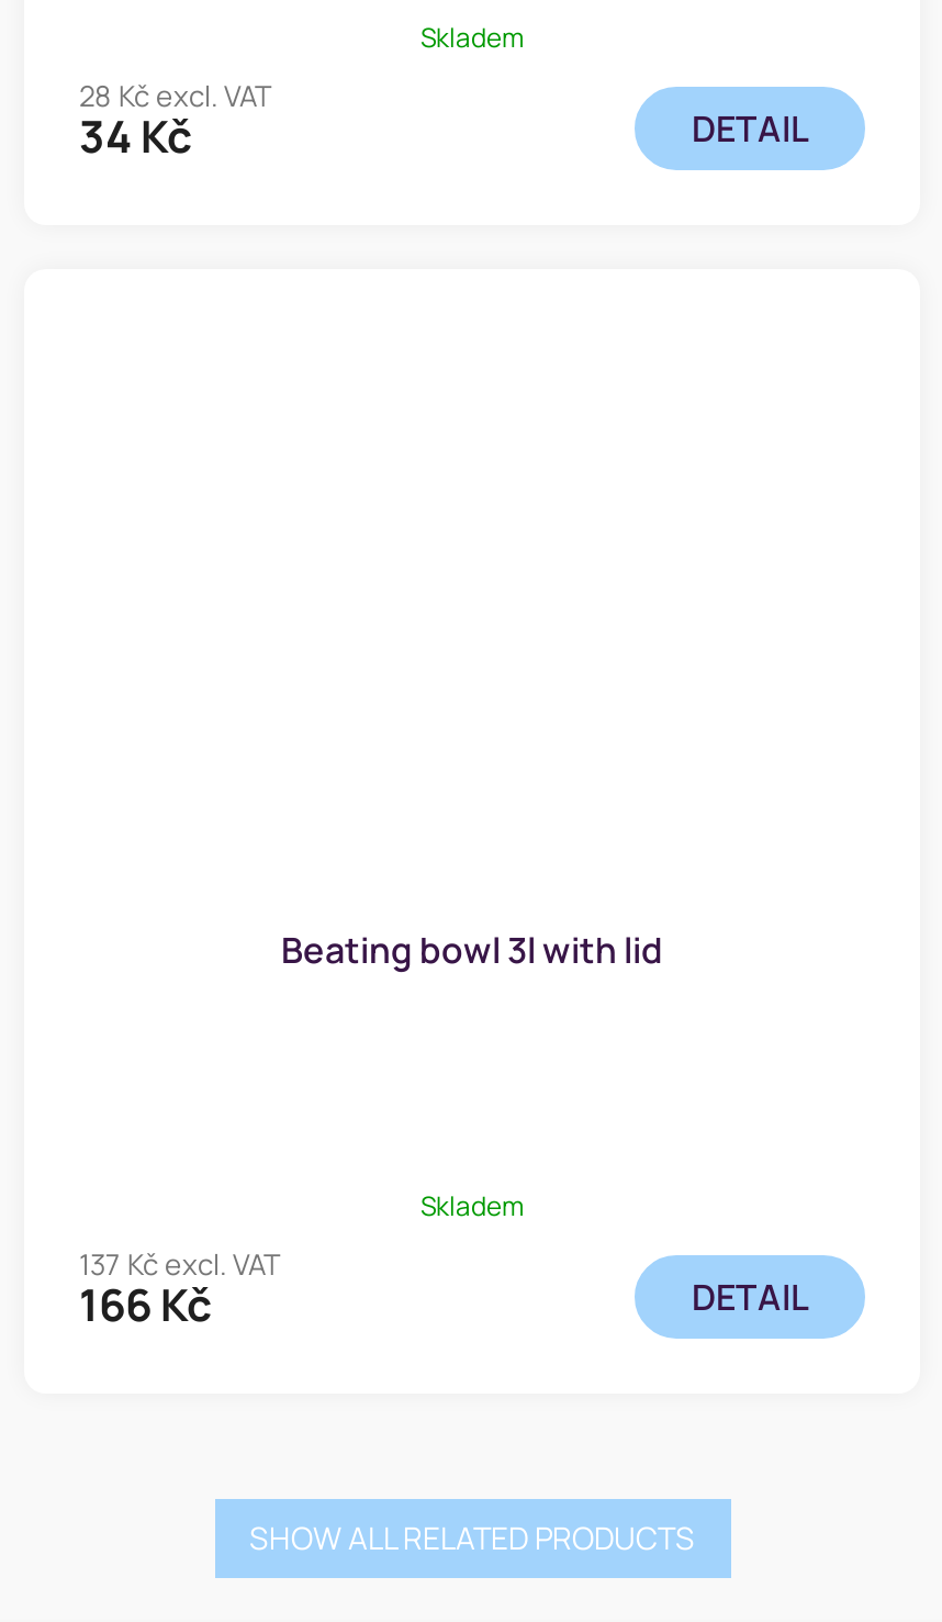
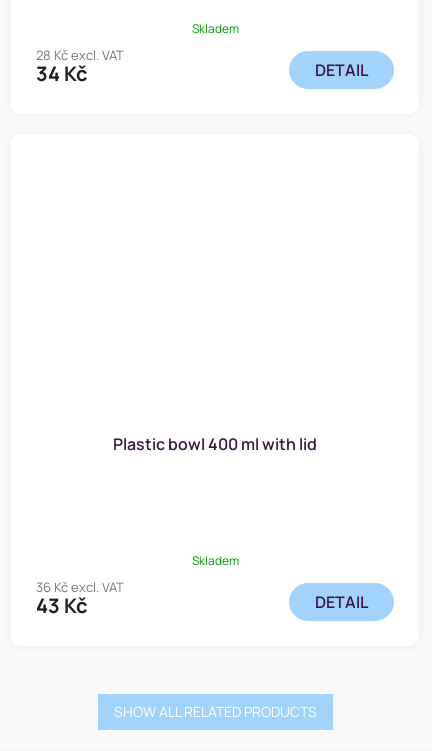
[281,925,663,973] Beating bowl 3l with lid -> [113,433,317,455] Plastic bowl 400 ml with lid
[79,1243,281,1283] 137 Kč excl. VAT -> [36,578,124,596] 36 Kč excl. VAT
[79,1274,213,1333] 166 Kč -> [36,592,88,619] 43 Kč

